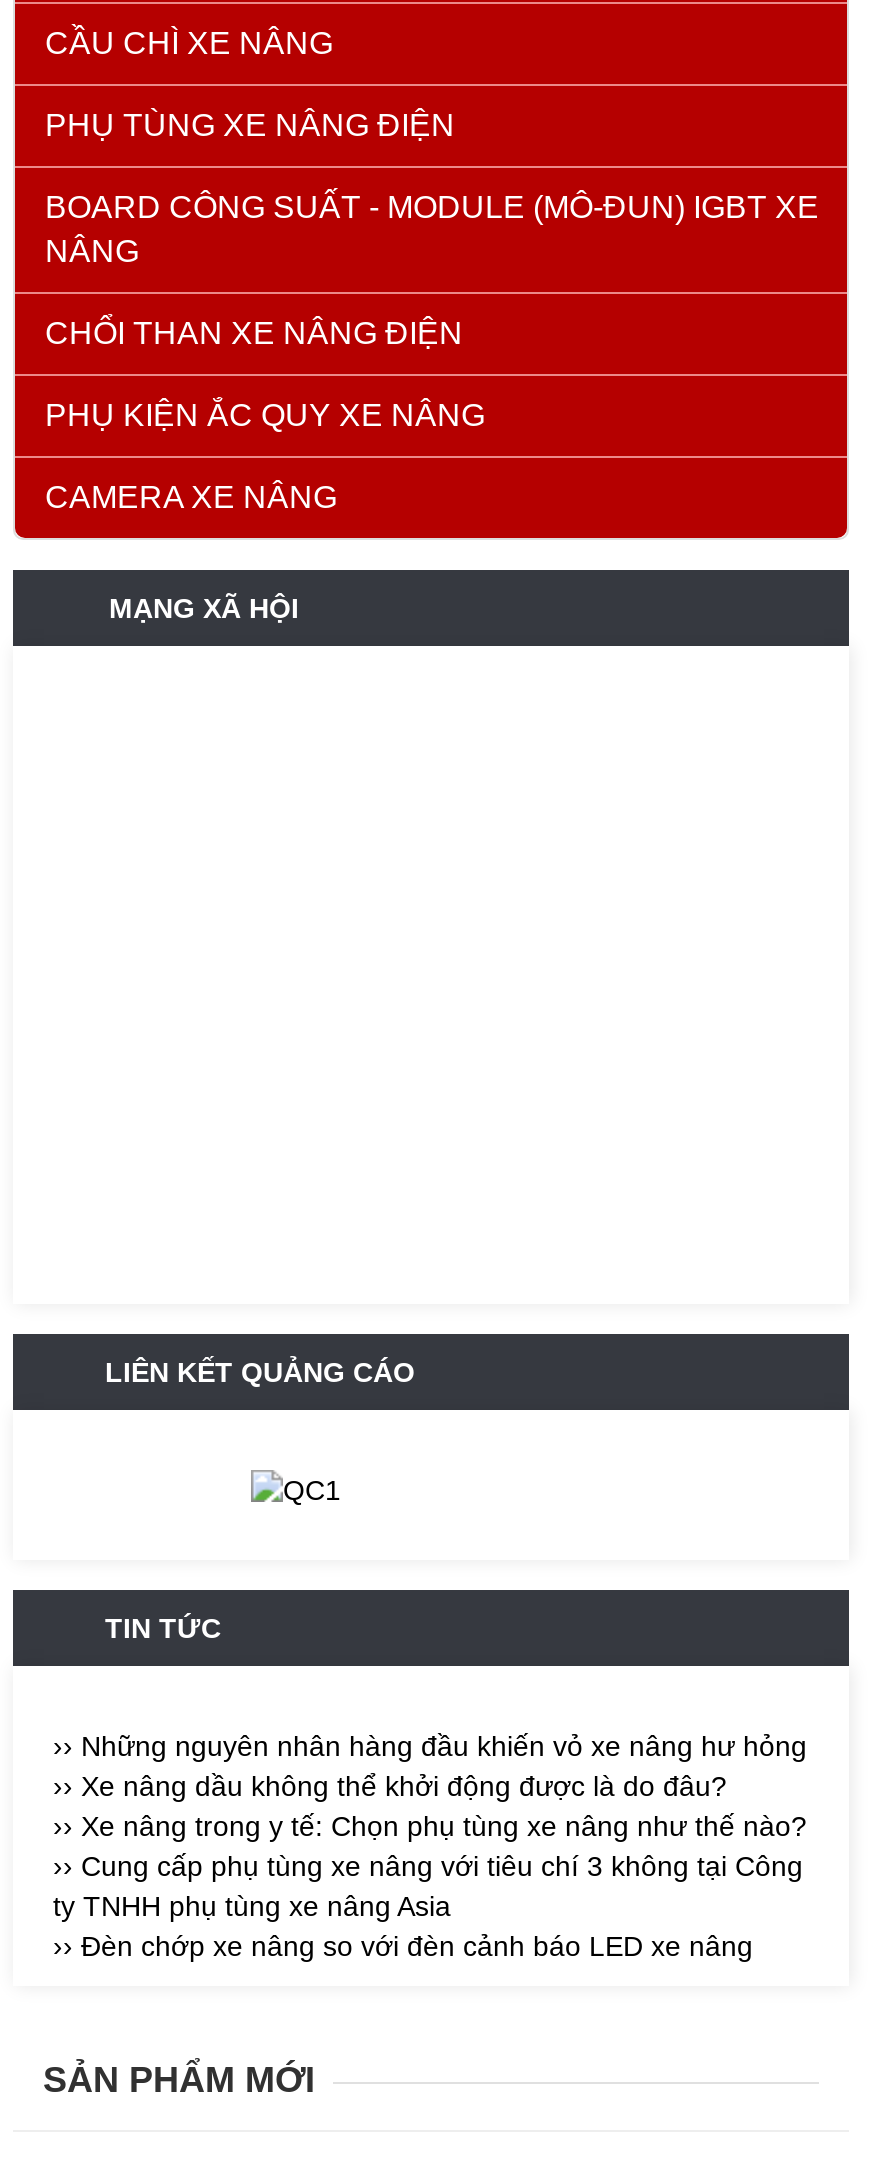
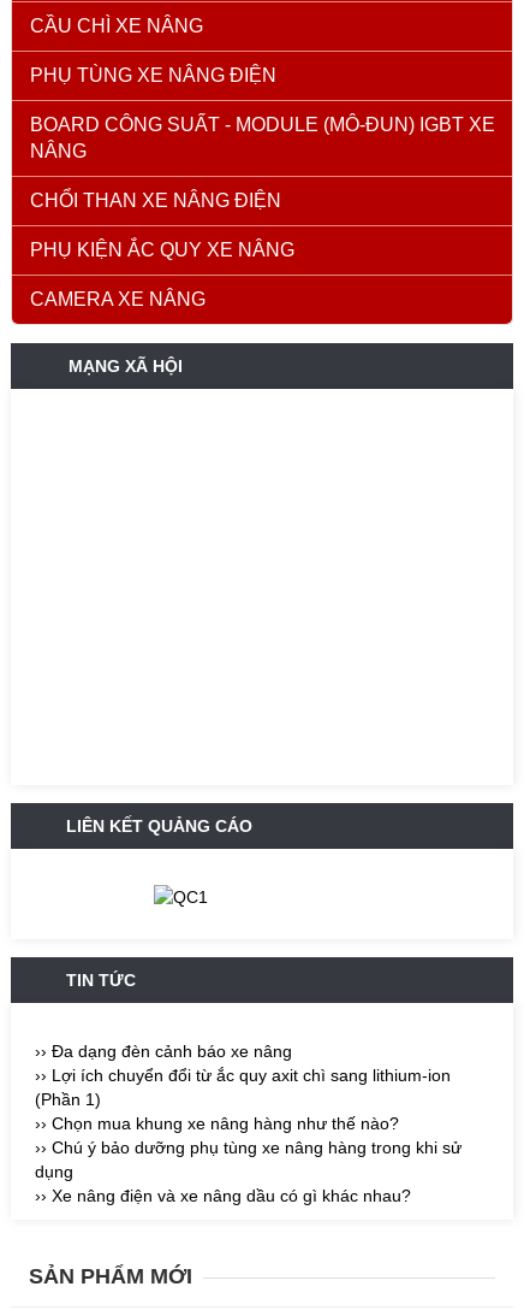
[53,1731,807,1963] ›› Những nguyên nhân hàng đầu khiến vỏ xe nâng hư hỏng | ›› Xe nâng dầu không thể khởi động được là do đâu? | ›› Xe nâng trong y tế: Chọn phụ tùng xe nâng như thế nào? | ›› Cung cấp phụ tùng xe nâng với tiêu chí 3 không tại Công | ty TNHH phụ tùng xe nâng Asia | ›› Đèn chớp xe nâng so với đèn cảnh báo LED xe nâng -> [35,1042,462,1206] ›› Đa dạng đèn cảnh báo xe nâng | ›› Lợi ích chuyển đổi từ ắc quy axit chì sang lithium-ion | (Phần 1) | ›› Chọn mua khung xe nâng hàng như thế nào? | ›› Chú ý bảo dưỡng phụ tùng xe nâng hàng trong khi sử | dụng | ›› Xe nâng điện và xe nâng dầu có gì khác nhau?

